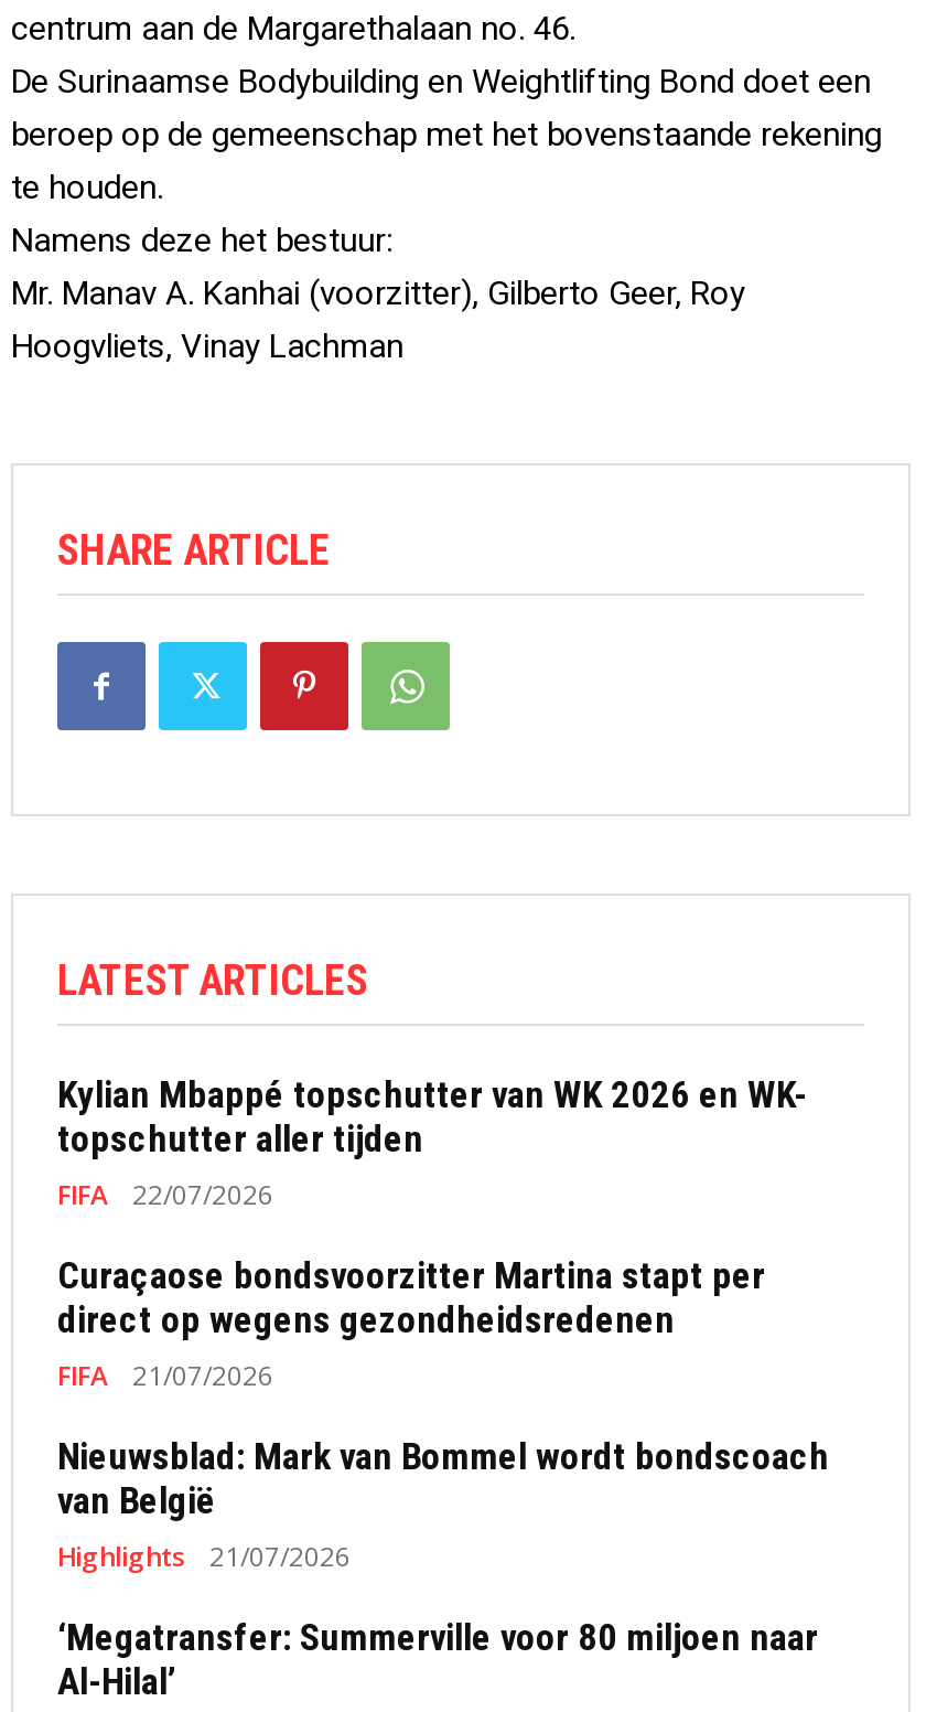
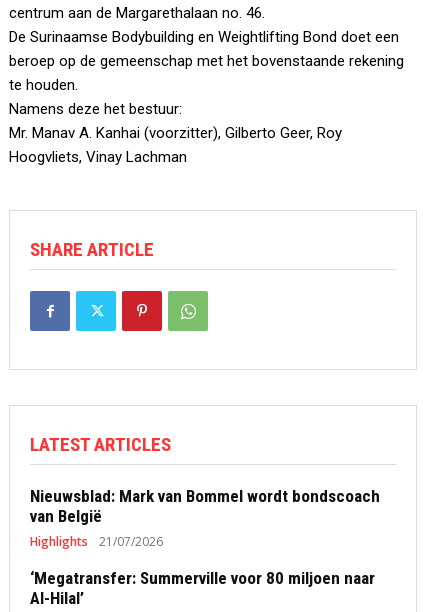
[57,1072,807,1394] Kylian Mbappé topschutter van WK 2026 en WK- | topschutter aller tijden | FIFA | 22/07/2026 | Curaçaose bondsvoorzitter Martina stapt per | direct op wegens gezondheidsredenen | FIFA | 21/07/2026 -> none

